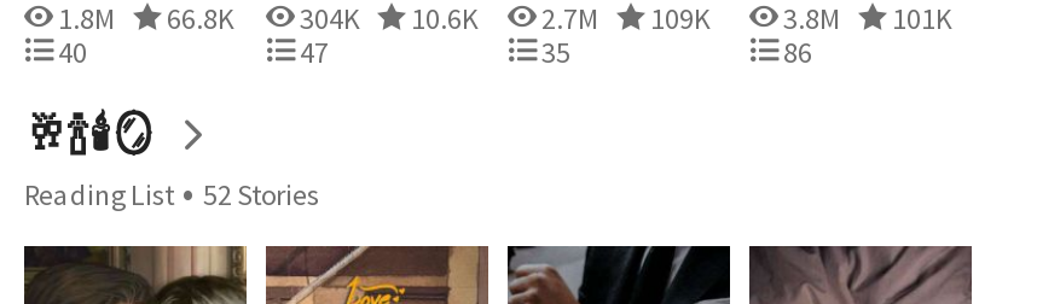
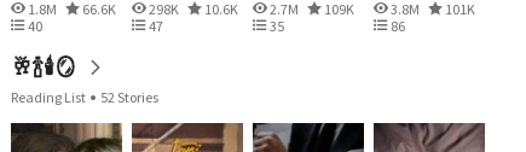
[162,0,234,36] 66.8K -> [80,0,116,18] 66.6K
[295,0,365,36] 304K -> [146,0,181,18] 298K

